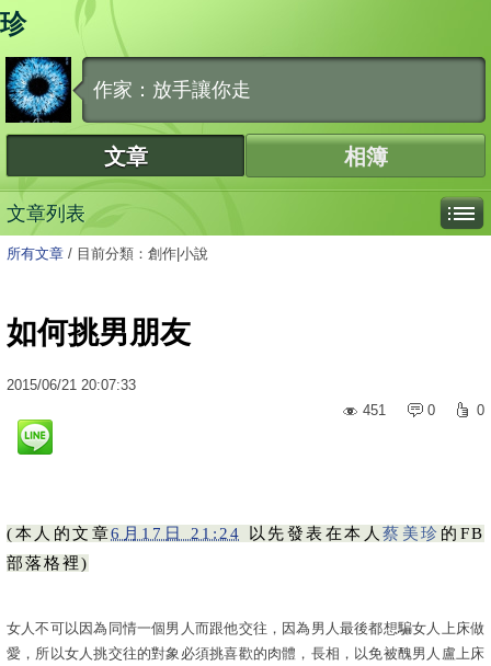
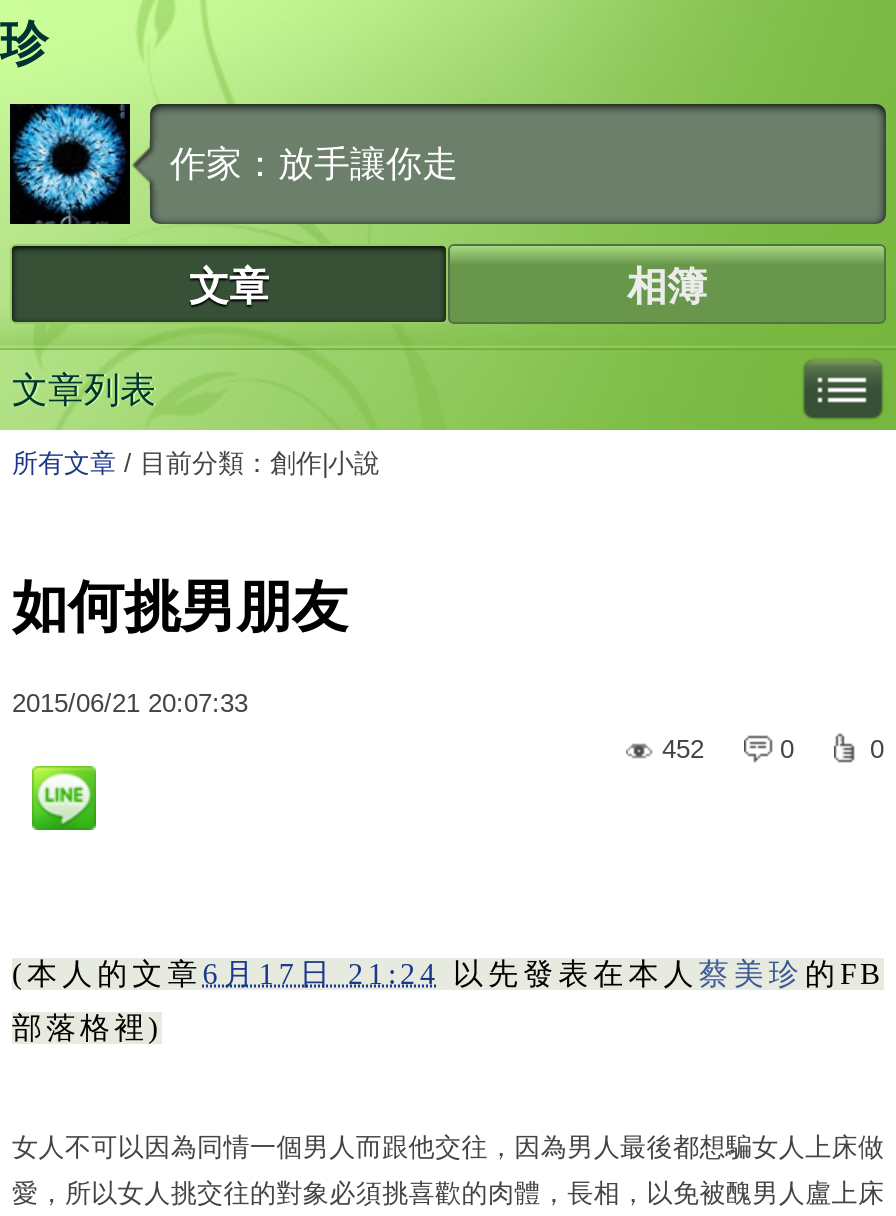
[363,402,386,418] 451 -> [662,734,704,764] 452

